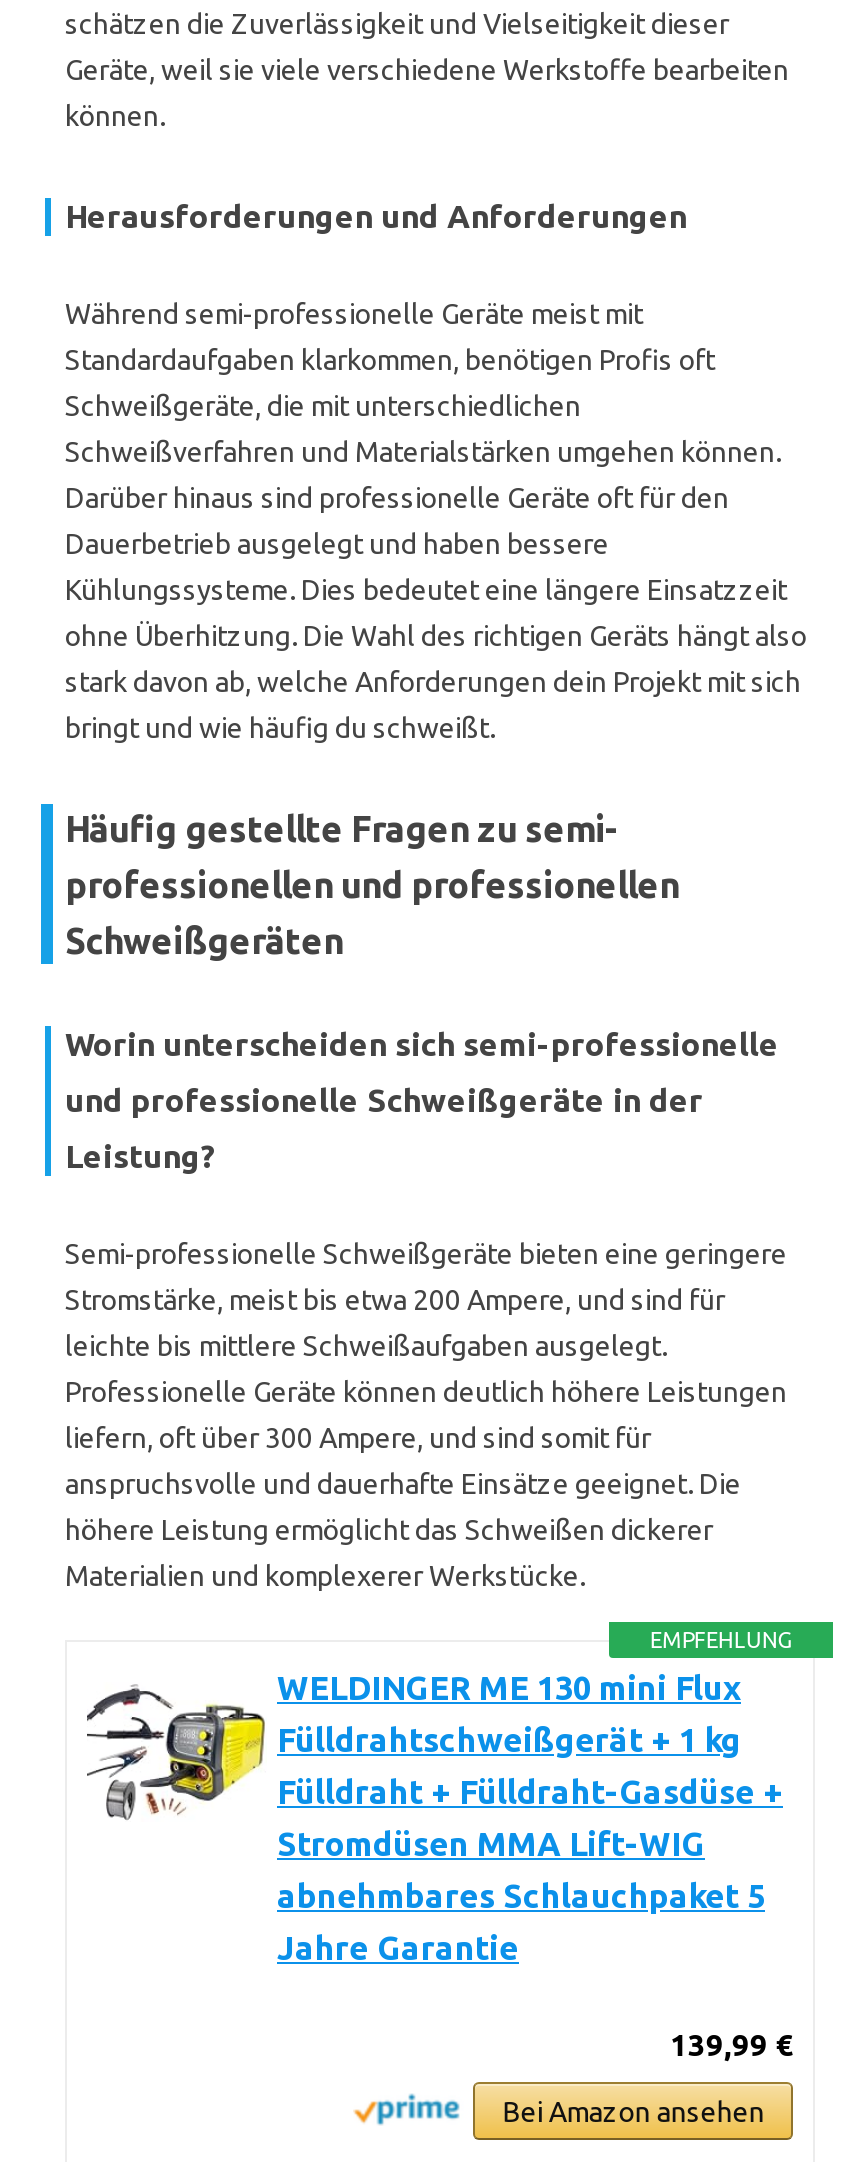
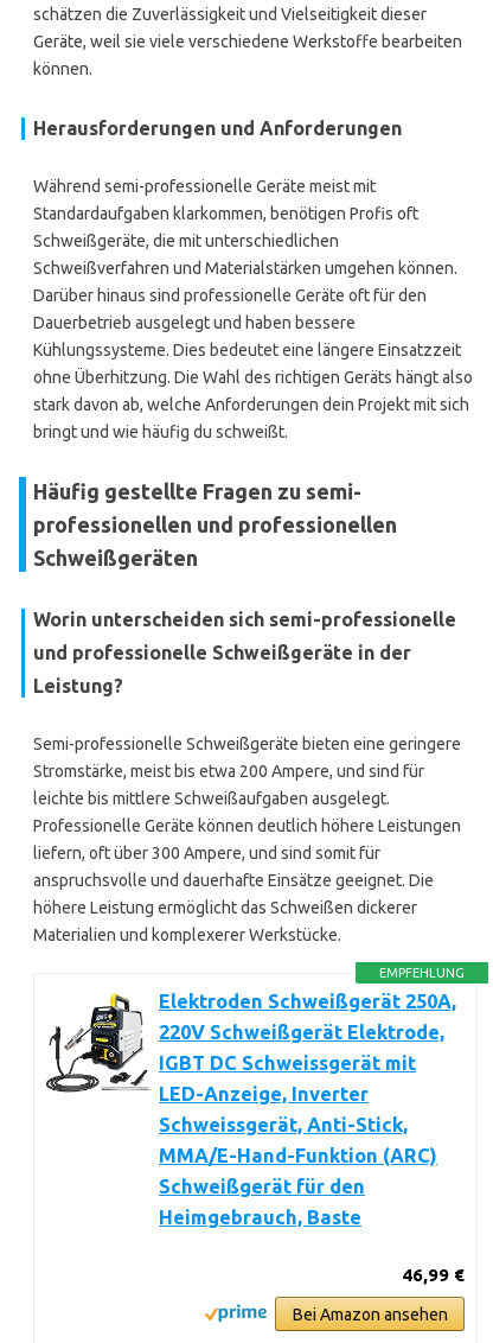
[85,1670,783,1966] [image] | WELDINGER ME 130 mini Flux | Fülldrahtschweißgerät + 1 kg | Fülldraht + Fülldraht-Gasdüse + | Stromdüsen MMA Lift-WIG | abnehmbares Schlauchpaket 5 | Jahre Garantie -> [45,991,456,1228] [image] | Elektroden Schweißgerät 250A, | 220V Schweißgerät Elektrode, | IGBT DC Schweissgerät mit | LED-Anzeige, Inverter | Schweissgerät, Anti-Stick, | MMA/E-Hand-Funktion (ARC) | Schweißgerät für den | Heimgebrauch, Baste
[670,2028,794,2062] 139,99 € -> [402,1265,465,1285] 46,99 €

